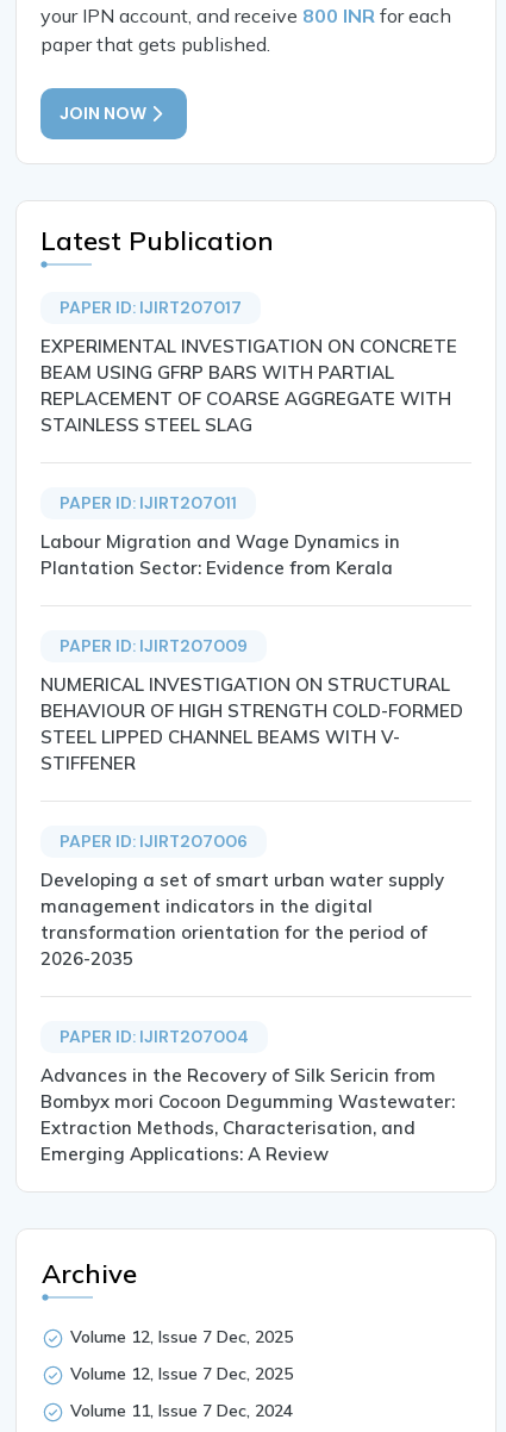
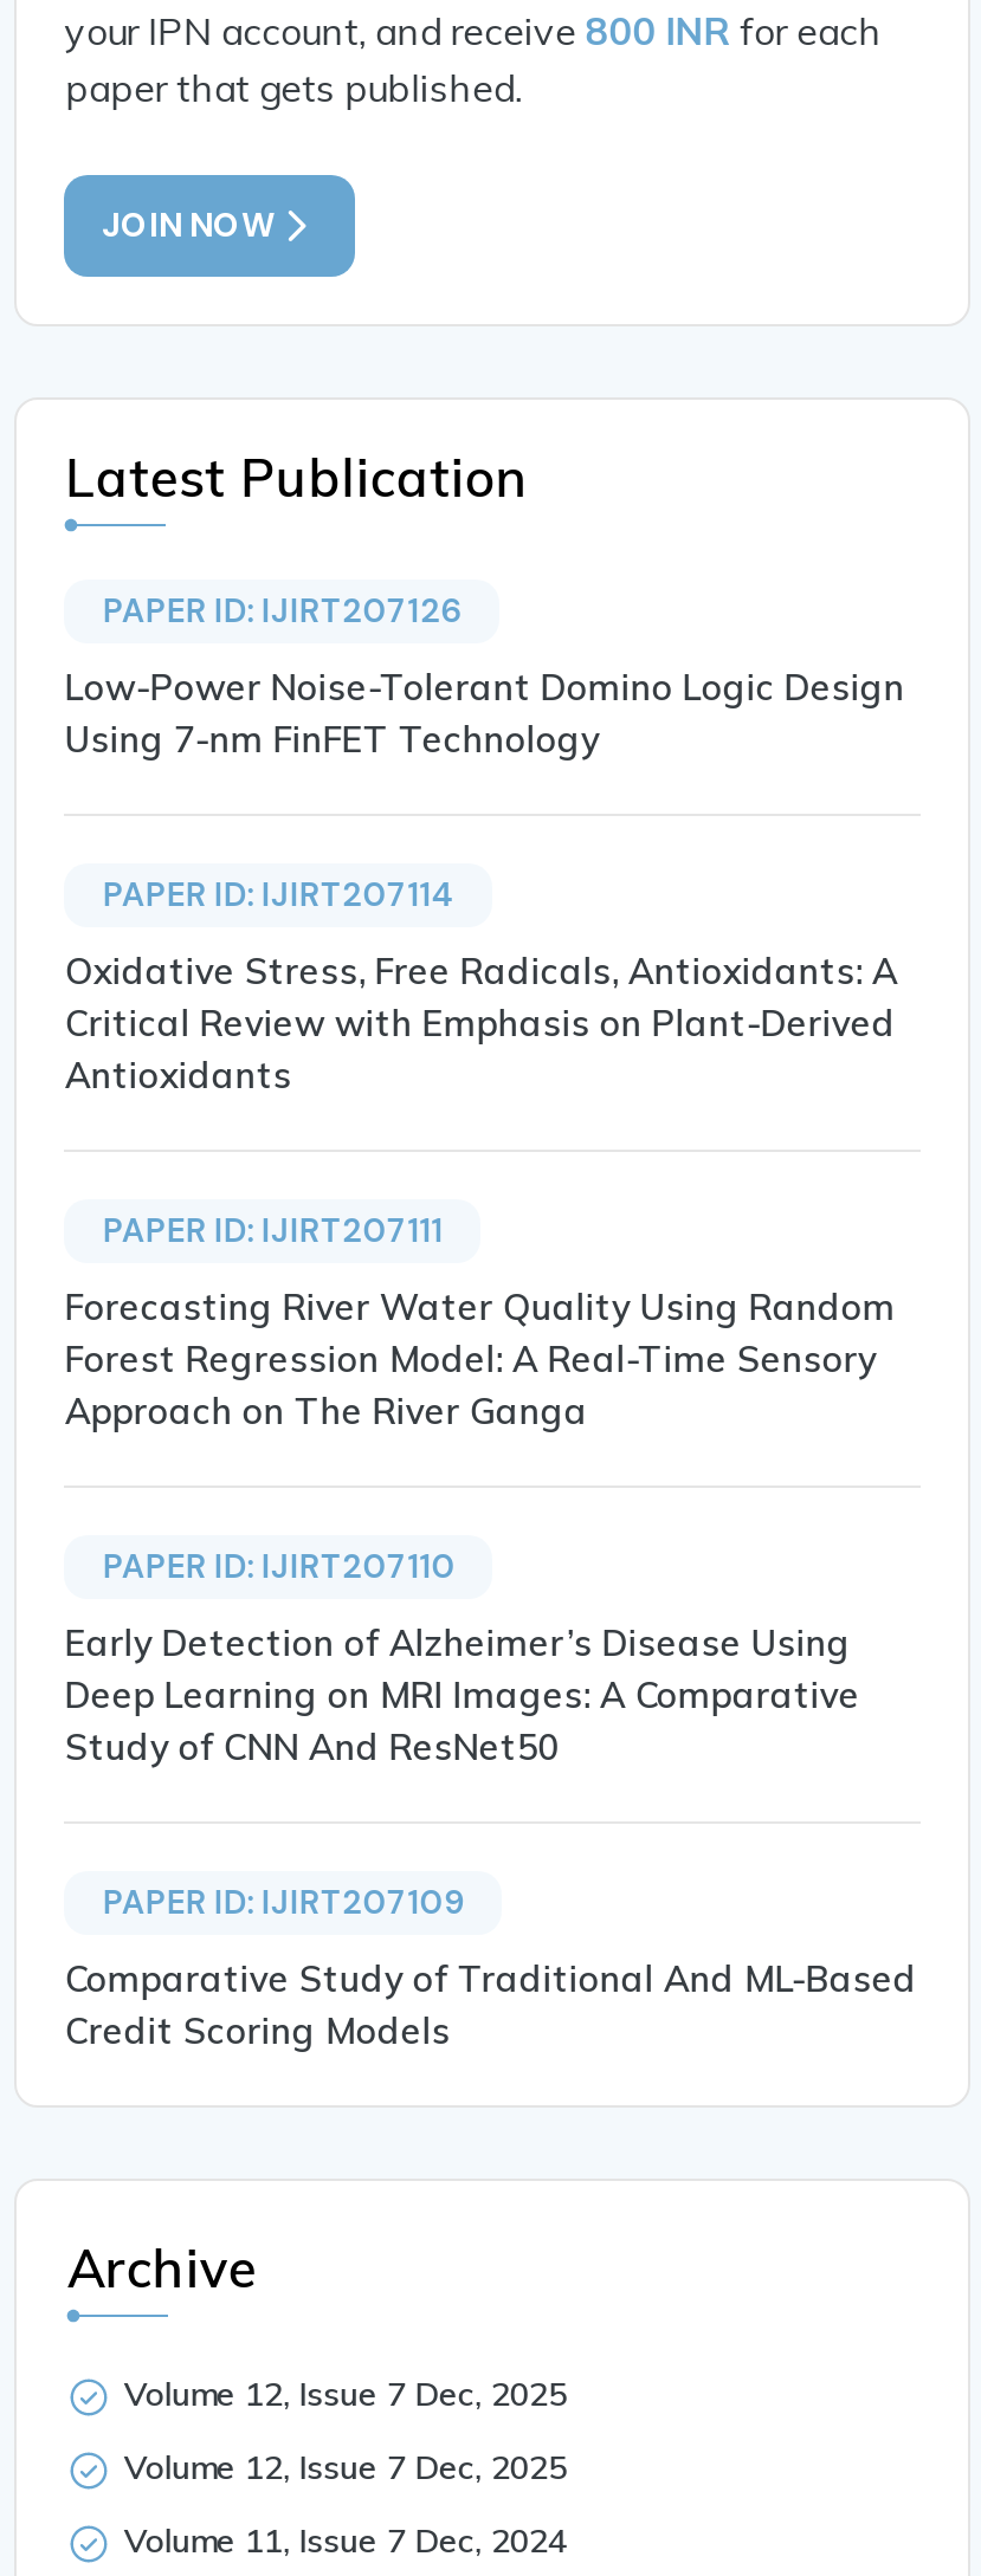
[60,296,242,318] PAPER ID: IJIRT207017 -> [103,588,462,631] PAPER ID: IJIRT207126
[41,334,458,436] EXPERIMENTAL INVESTIGATION ON CONCRETE | BEAM USING GFRP BARS WITH PARTIAL | REPLACEMENT OF COARSE AGGREGATE WITH | STAINLESS STEEL SLAG -> [65,664,905,761] Low-Power Noise-Tolerant Domino Logic Design | Using 7-nm FinFET Technology
[60,492,237,513] PAPER ID: IJIRT207011 -> [103,872,455,914] PAPER ID: IJIRT207114
[41,530,401,579] Labour Migration and Wage Dynamics in | Plantation Sector: Evidence from Kerala -> [65,948,898,1097] Oxidative Stress, Free Radicals, Antioxidants: A | Critical Review with Emphasis on Plant-Derived | Antioxidants
[60,635,248,656] PAPER ID: IJIRT207009 -> [103,1208,444,1250] PAPER ID: IJIRT207111
[41,673,464,774] NUMERICAL INVESTIGATION ON STRUCTURAL | BEHAVIOUR OF HIGH STRENGTH COLD-FORMED | STEEL LIPPED CHANNEL BEAMS WITH V- | STIFFENER -> [65,1284,896,1433] Forecasting River Water Quality Using Random | Forest Regression Model: A Real-Time Sensory | Approach on The River Ganga
[60,830,248,851] PAPER ID: IJIRT207006 -> [103,1544,455,1586] PAPER ID: IJIRT207110
[41,868,445,969] Developing a set of smart urban water supply | management indicators in the digital | transformation orientation for the period of | 2026-2035 -> [65,1619,860,1768] Early Detection of Alzheimer’s Disease Using | Deep Learning on MRI Images: A Comparative | Study of CNN And ResNet50
[60,1025,249,1047] PAPER ID: IJIRT207004 -> [103,1880,465,1922] PAPER ID: IJIRT207109
[41,1063,455,1165] Advances in the Recovery of Silk Sericin from | Bombyx mori Cocoon Degumming Wastewater: | Extraction Methods, Characterisation, and | Emerging Applications: A Review -> [65,1955,917,2052] Comparative Study of Traditional And ML-Based | Credit Scoring Models

